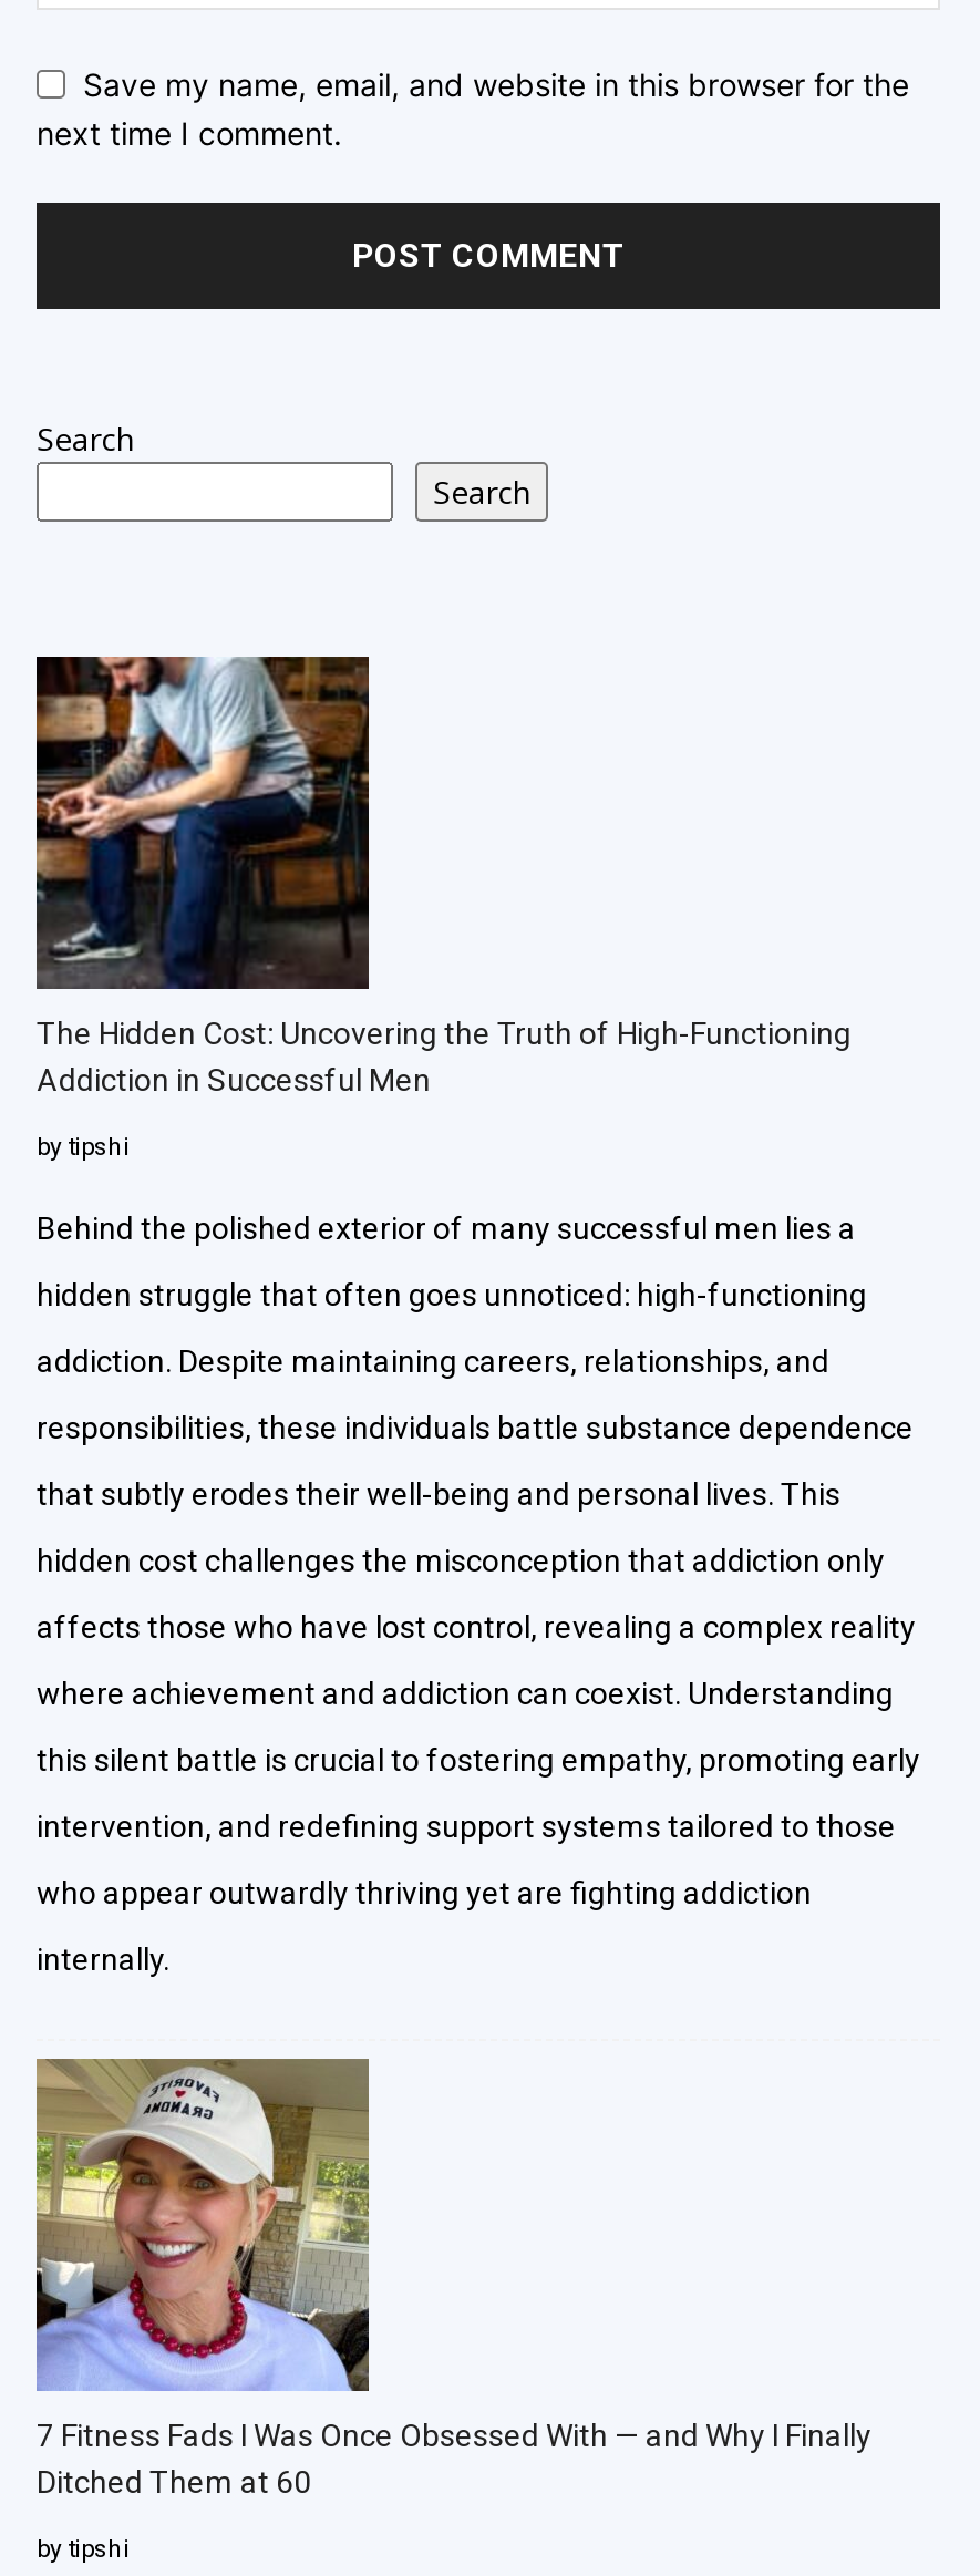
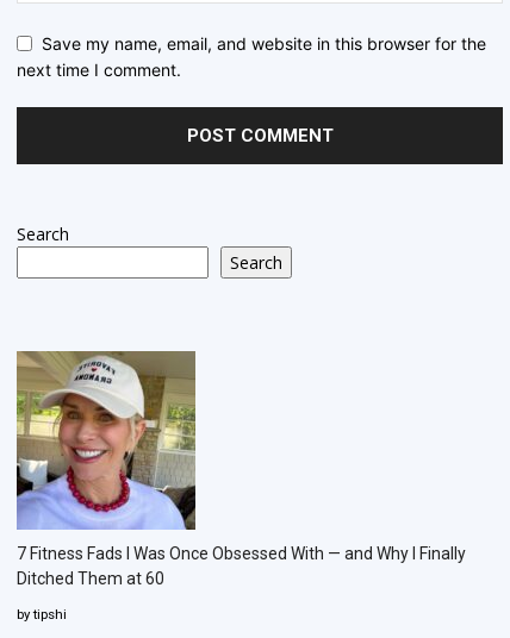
[34,655,920,1978] [image] | The Hidden Cost: Uncovering the Truth of High-Functioning | Addiction in Successful Men | by tipshi | Behind the polished exterior of many successful men lies a | hidden struggle that often goes unnoticed: high-functioning | addiction. Despite maintaining careers, relationships, and | responsibilities, these individuals battle substance dependence | that subtly erodes their well-being and personal lives. This | hidden cost challenges the misconception that addiction only | affects those who have lost control, revealing a complex reality | where achievement and addiction can coexist. Understanding | this silent battle is crucial to fostering empathy, promoting early | intervention, and redefining support systems tailored to those | who appear outwardly thriving yet are fighting addiction | internally. -> none

